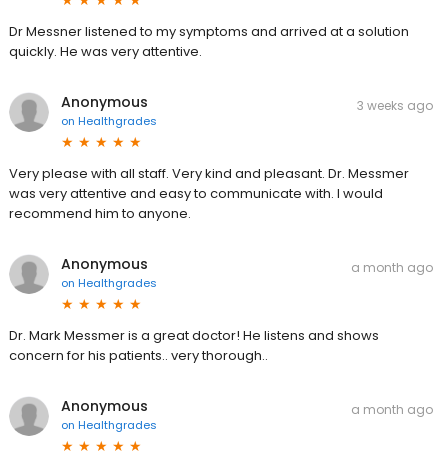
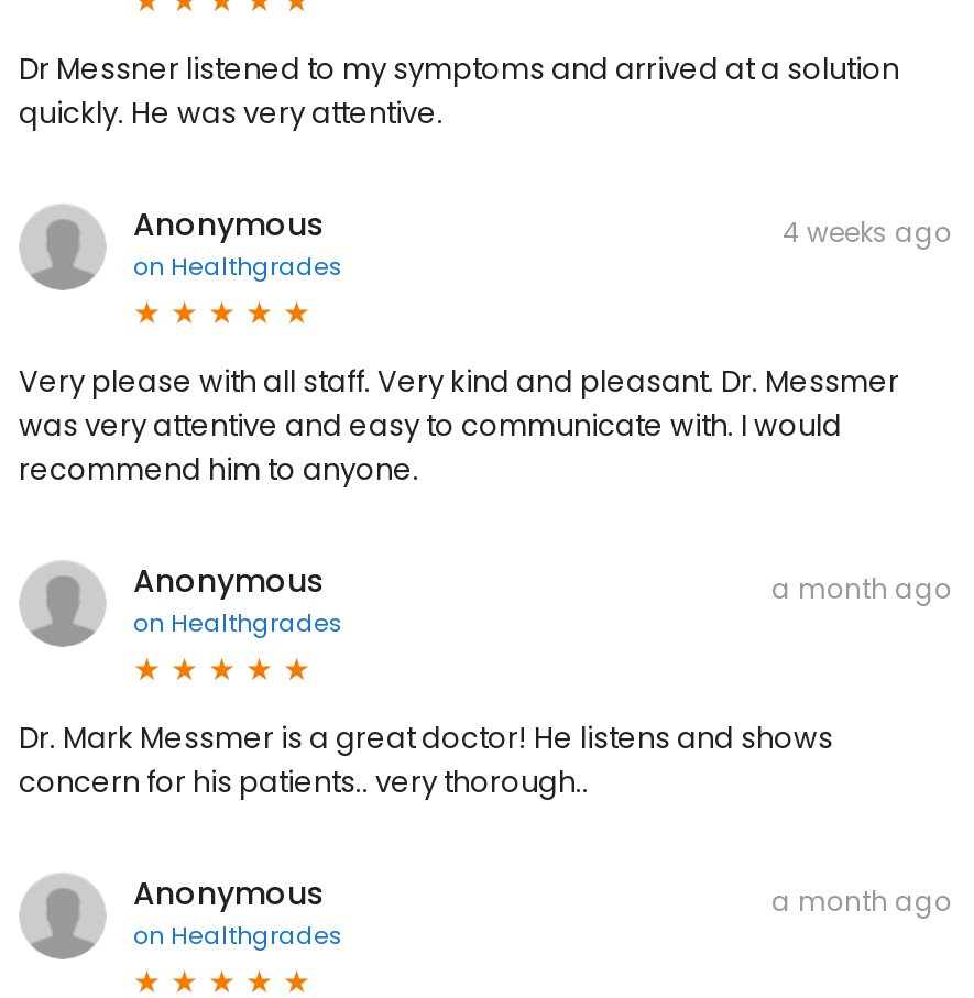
[357,97,433,114] 3 weeks ago -> [783,213,952,251] 4 weeks ago

